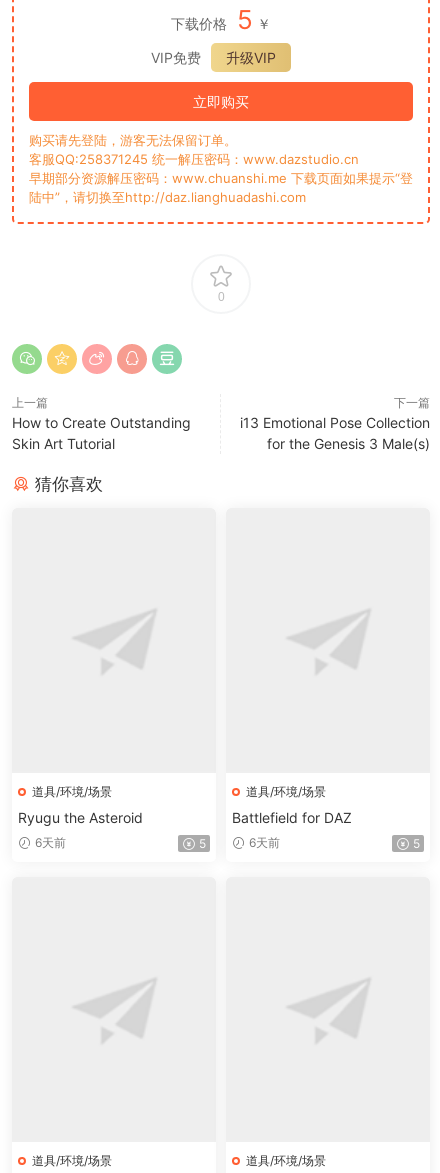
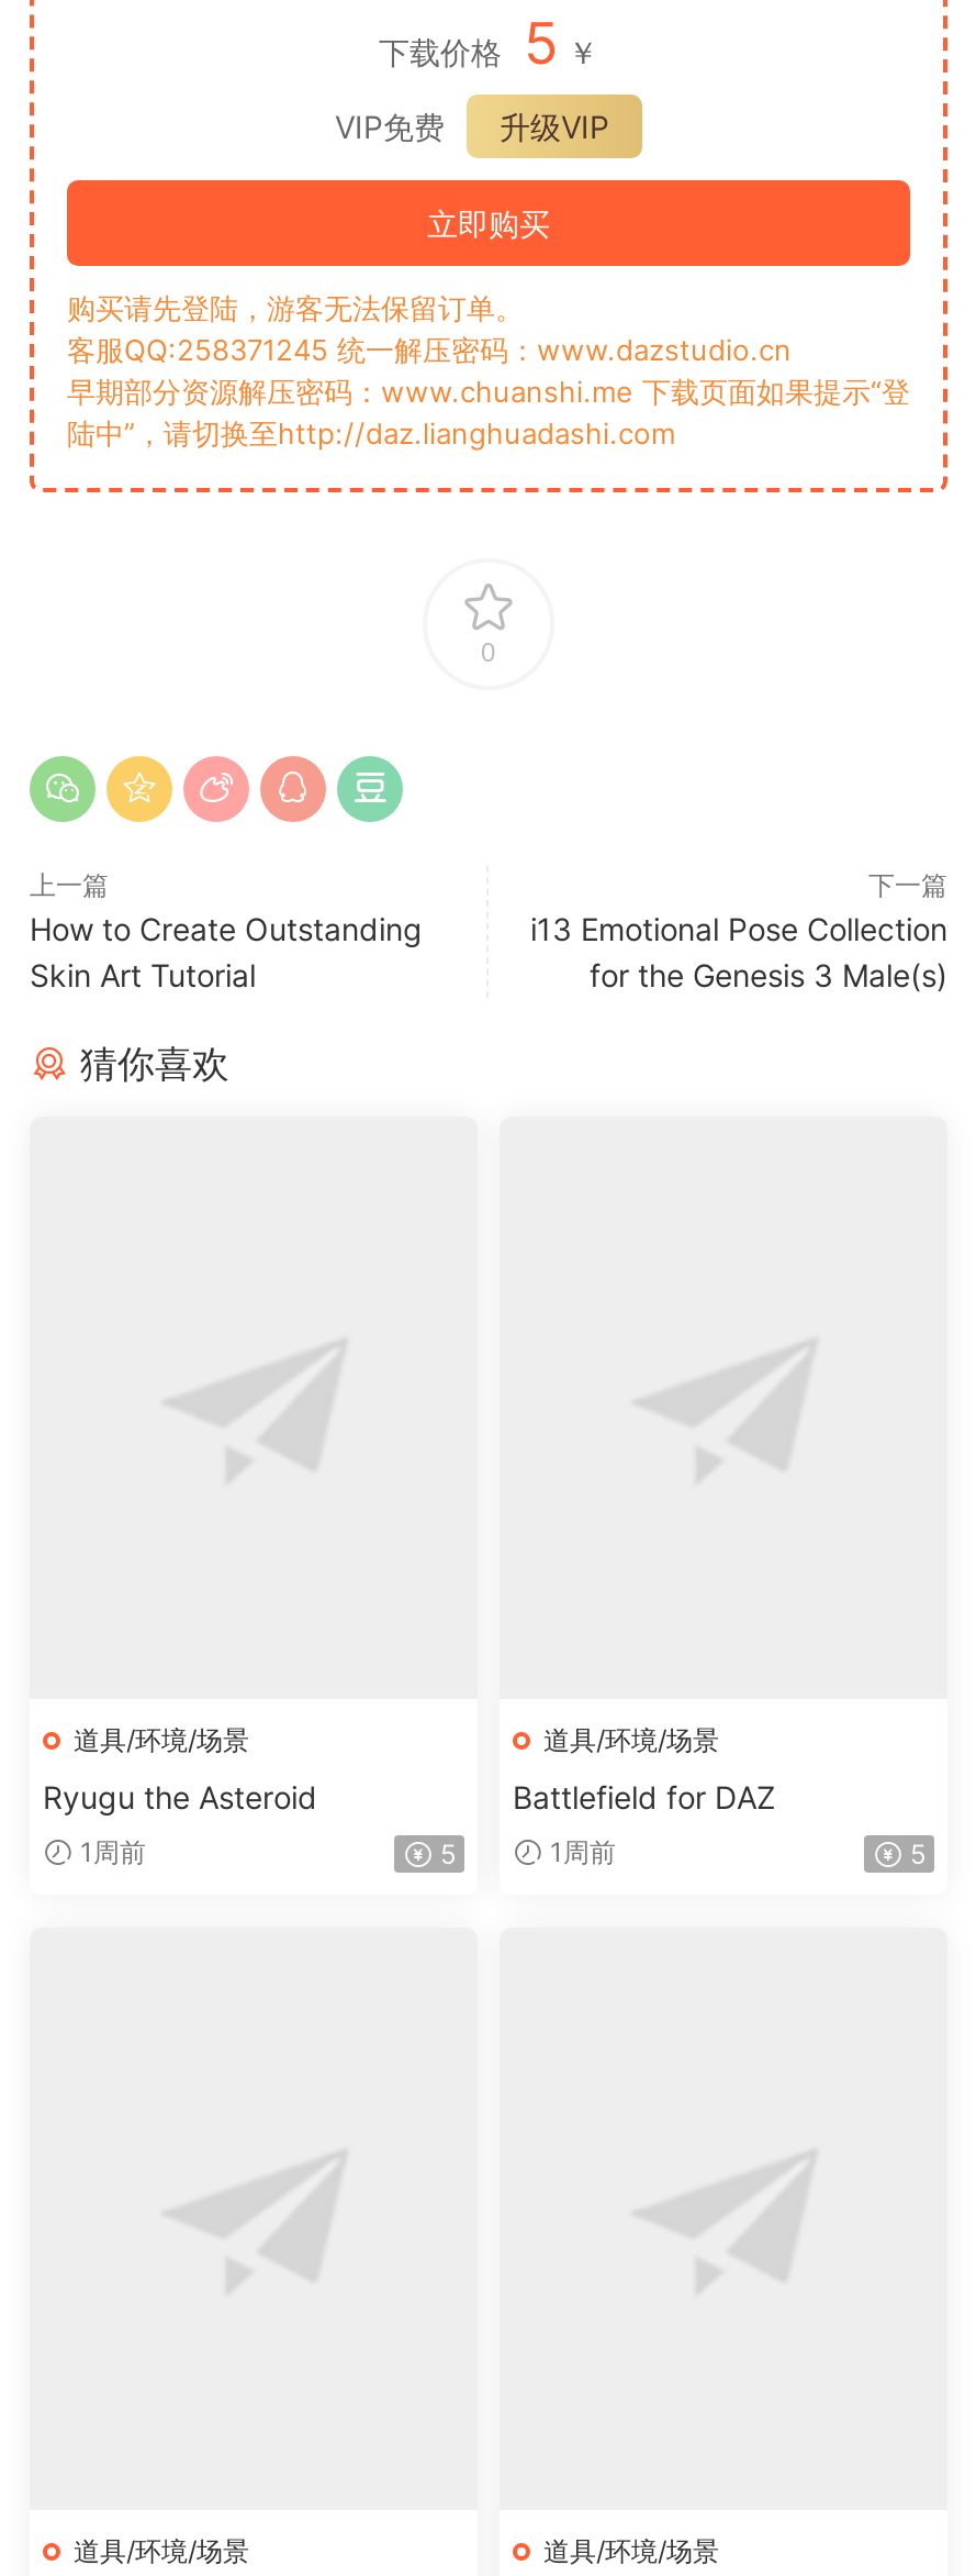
[32,835,66,850] 6天前 -> [74,1835,146,1868] 1周前
[246,835,280,850] 6天前 -> [543,1835,616,1868] 1周前

